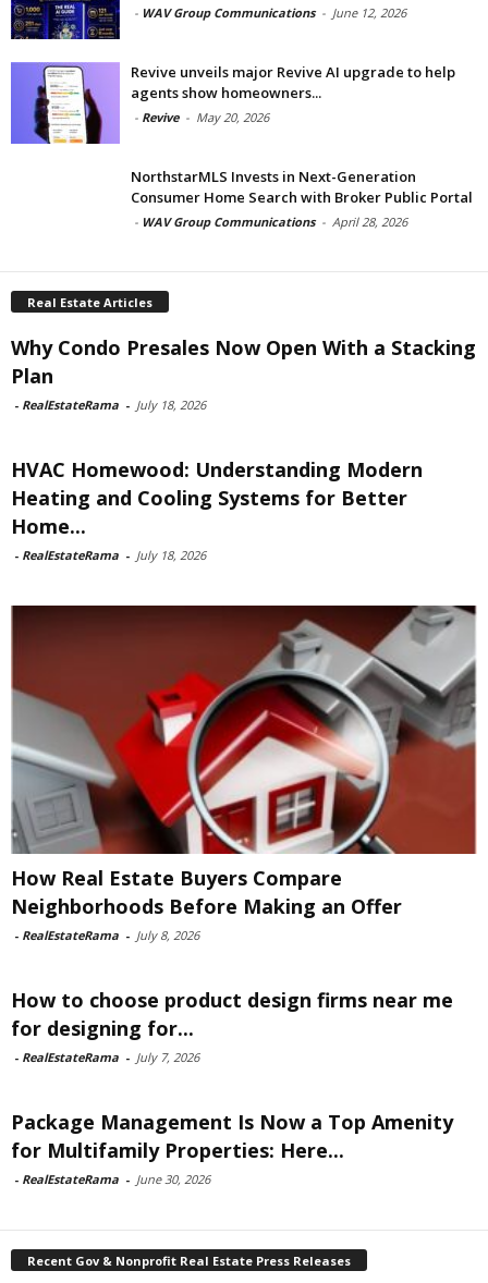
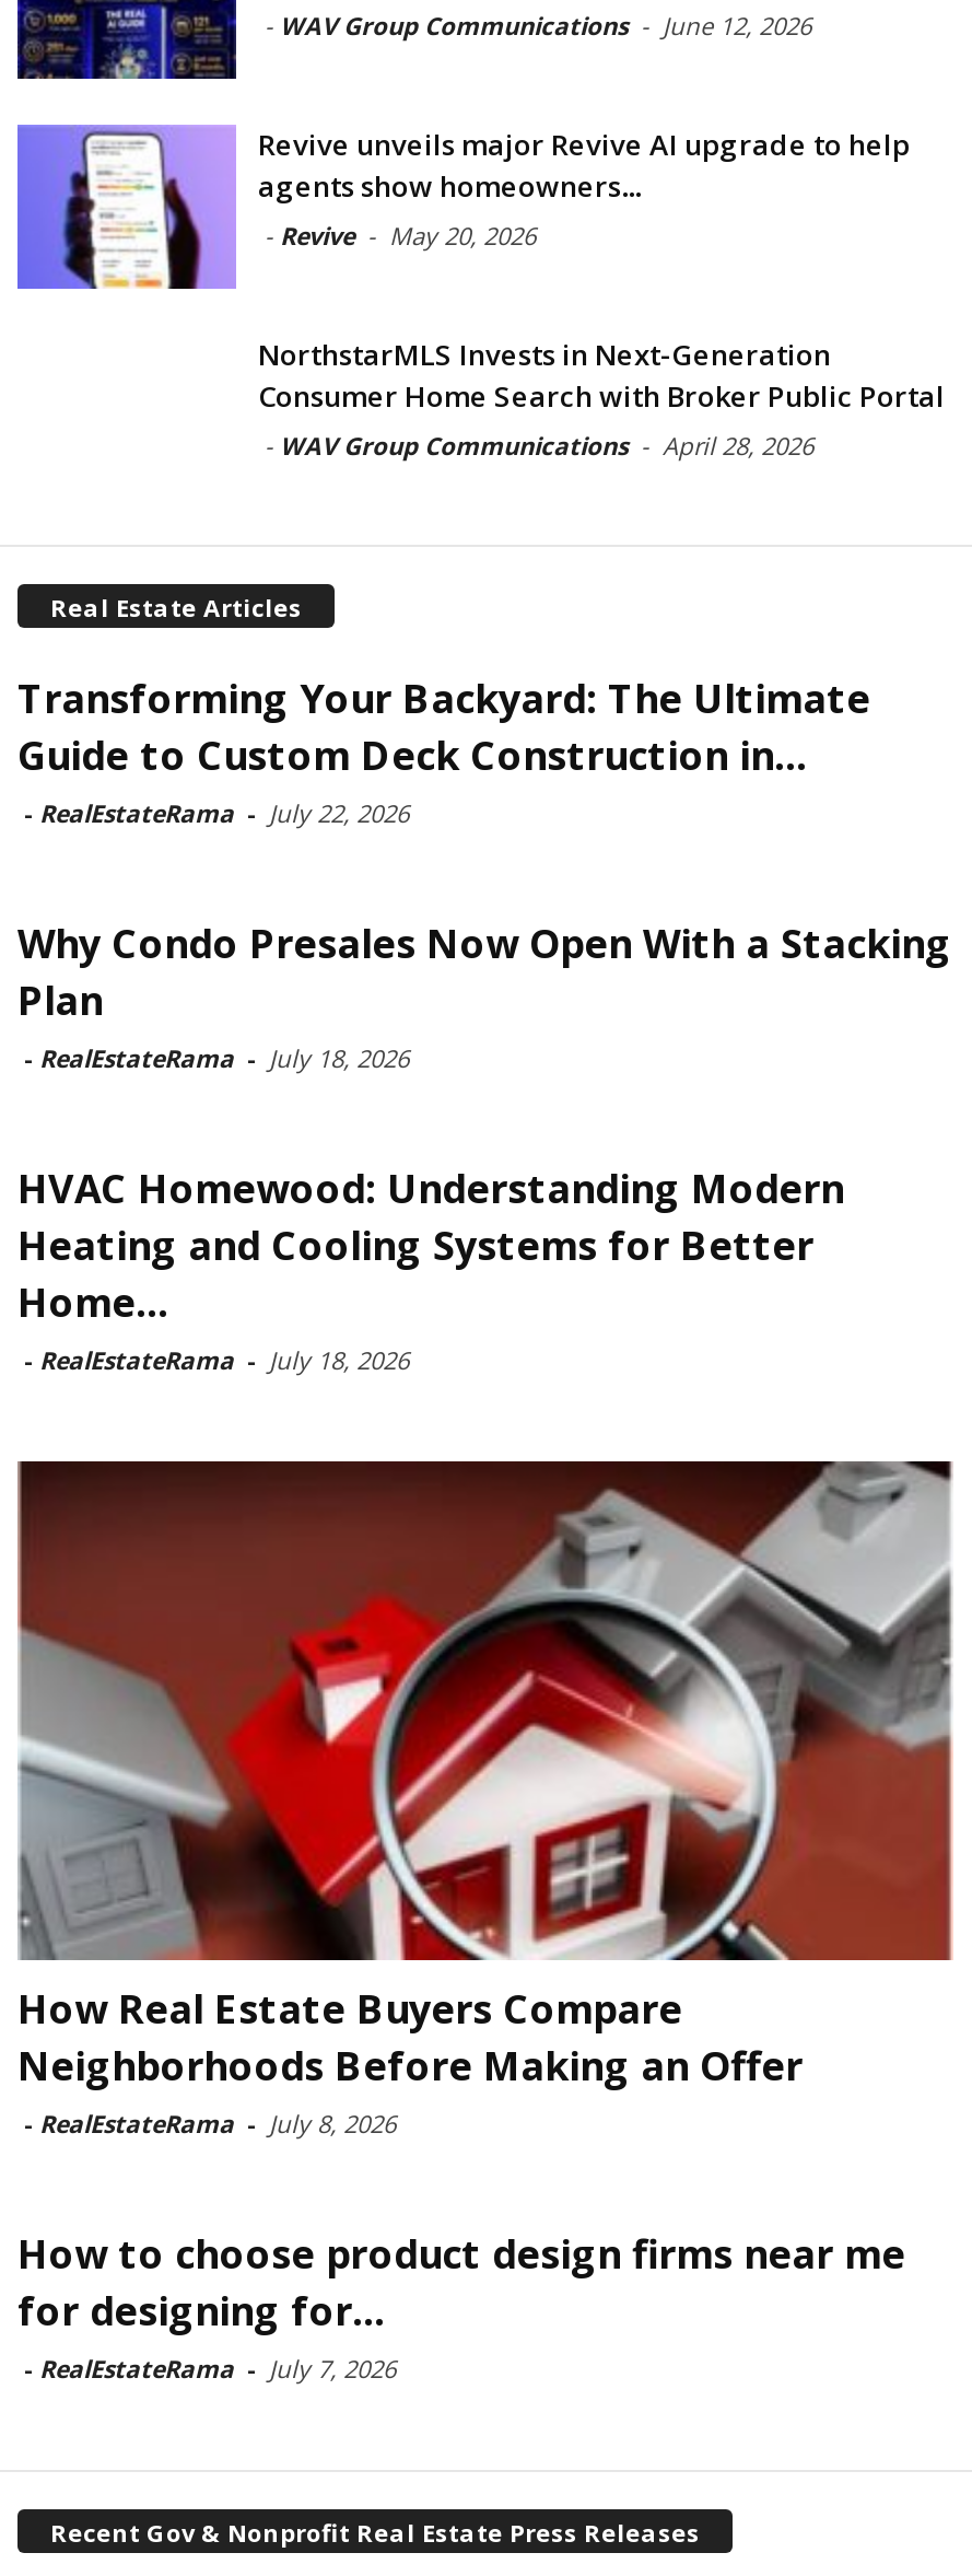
none -> [17,671,870,829] Transforming Your Backyard: The Ultimate | Guide to Custom Deck Construction in... | - RealEstateRama - July 22, 2026
moved [10,334,478,1065] -> [15,916,956,2385]: [image] | Why Condo Presales Now Open With a Stacking | Plan | ... | for designing for... | - RealEstateRama - July 7, 2026
[11,1109,453,1187] Package Management Is Now a Top Amenity | for Multifamily Properties: Here... | - RealEstateRama - June 30, 2026 -> none

